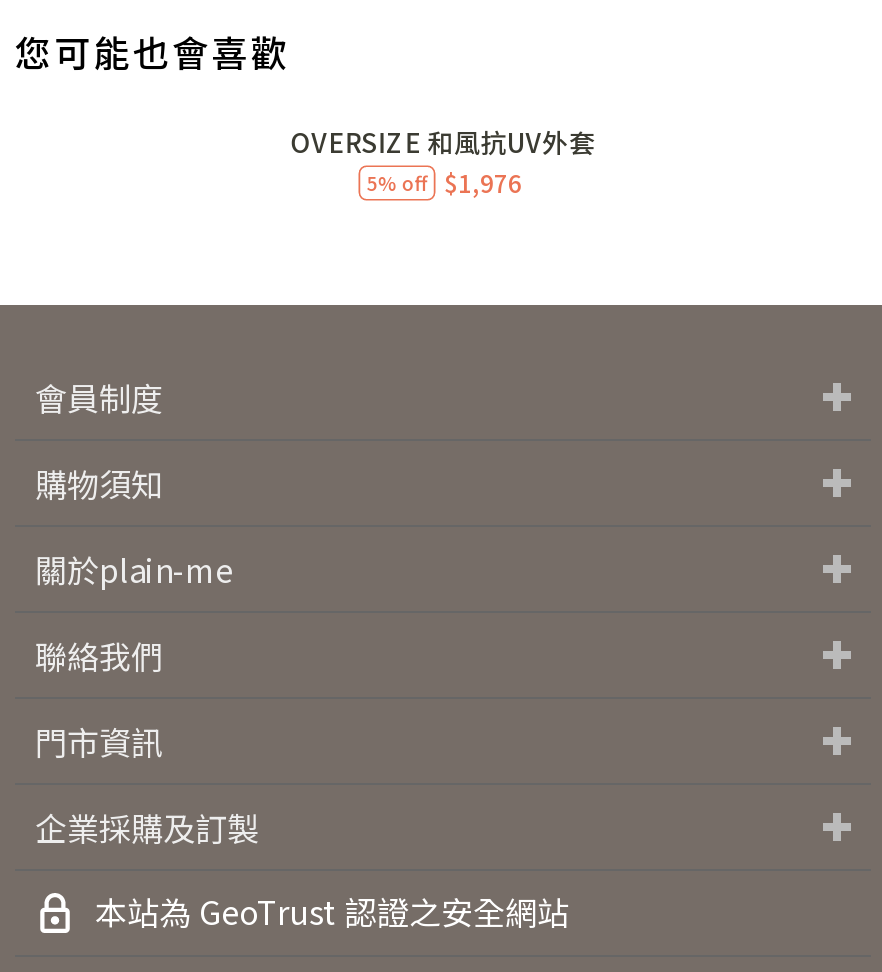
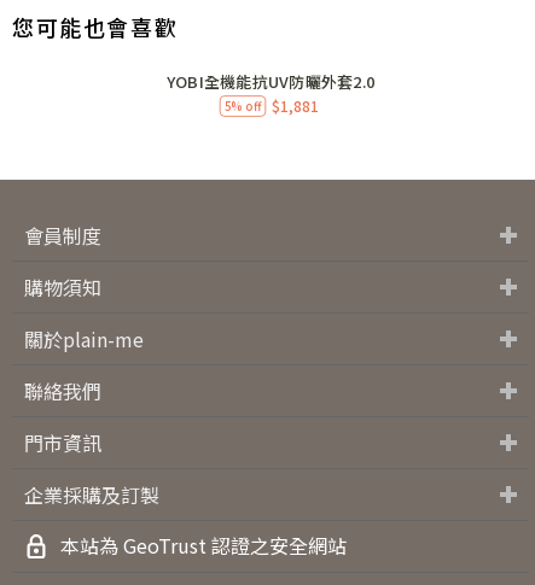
[291,122,595,160] OVERSIZE 和風抗UV外套 -> [166,70,375,93] YOBI全機能抗UV防曬外套2.0
[366,164,522,198] 5% off $1,976 -> [224,95,318,115] 5% off $1,881

